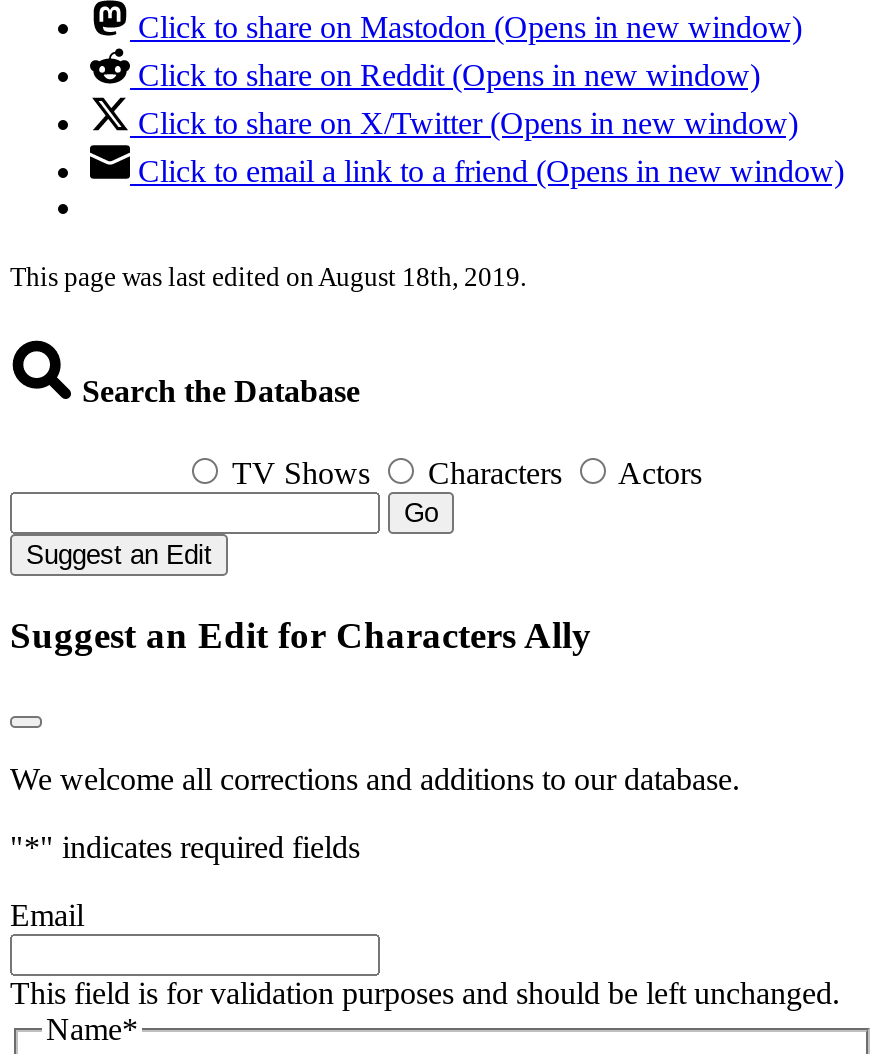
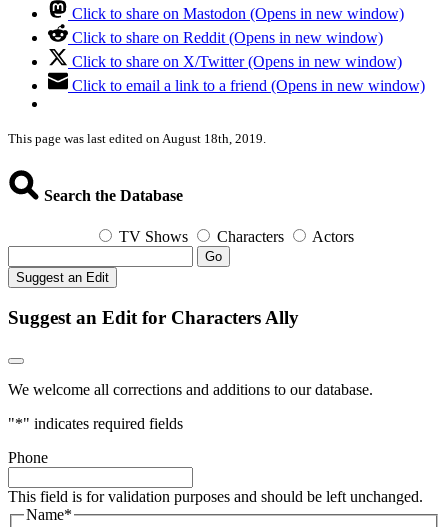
[10,899,84,933] Email -> [8,449,48,466] Phone

